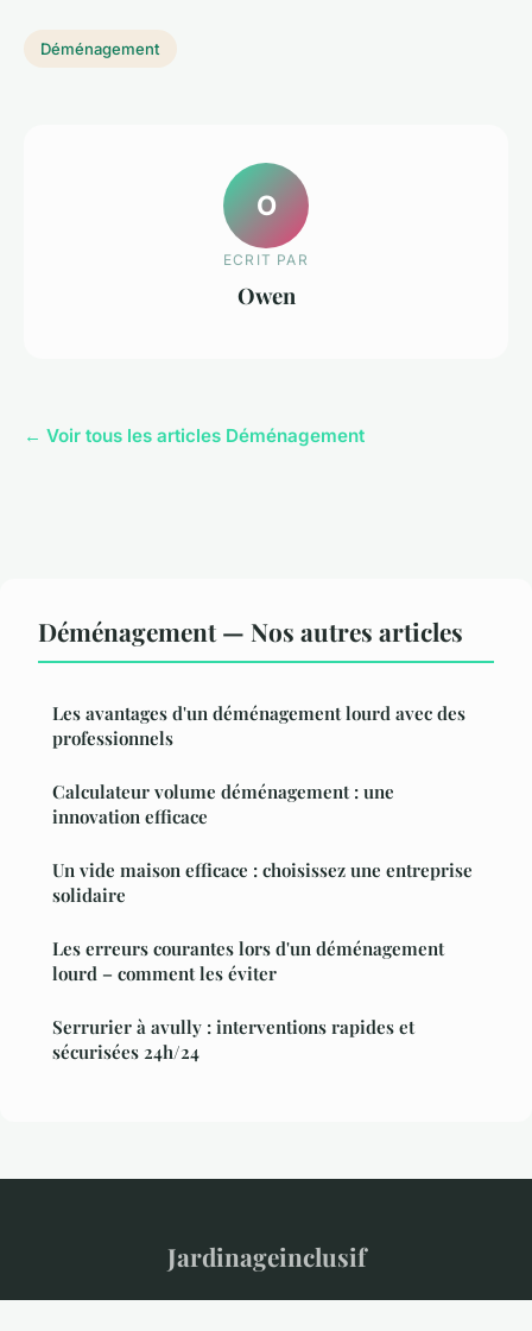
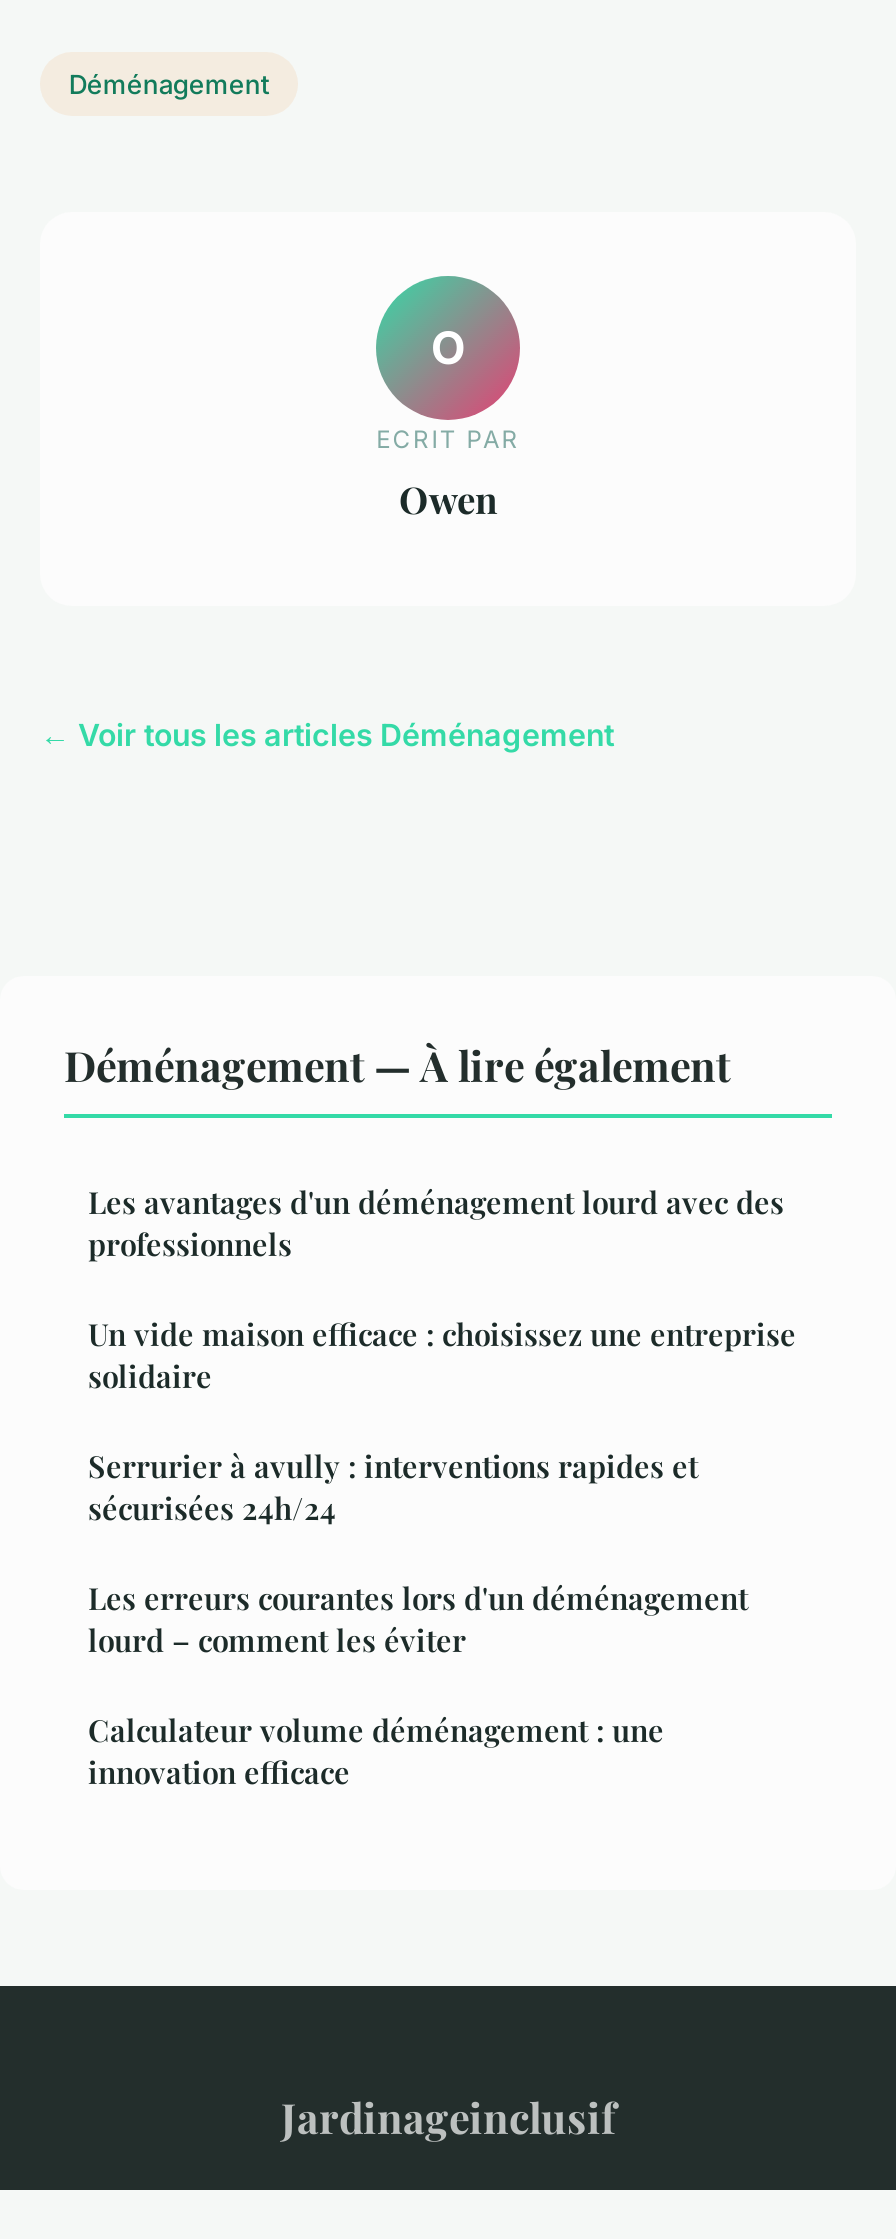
[38,615,463,648] Déménagement — Nos autres articles -> [64,1036,730,1092] Déménagement — À lire également
moved [52,780,394,829] -> [88,1710,664,1792]: Calculateur volume déménagement : une | innovation efficace
moved [52,858,473,1064] -> [88,1314,796,1660]: Un vide maison efficace : choisissez une entreprise | solidaire | Les erreurs courantes lors d'un déménagement | lourd – comment les éviter | Serrurier à avully : interventions rapides et | sécurisées 24h/24

